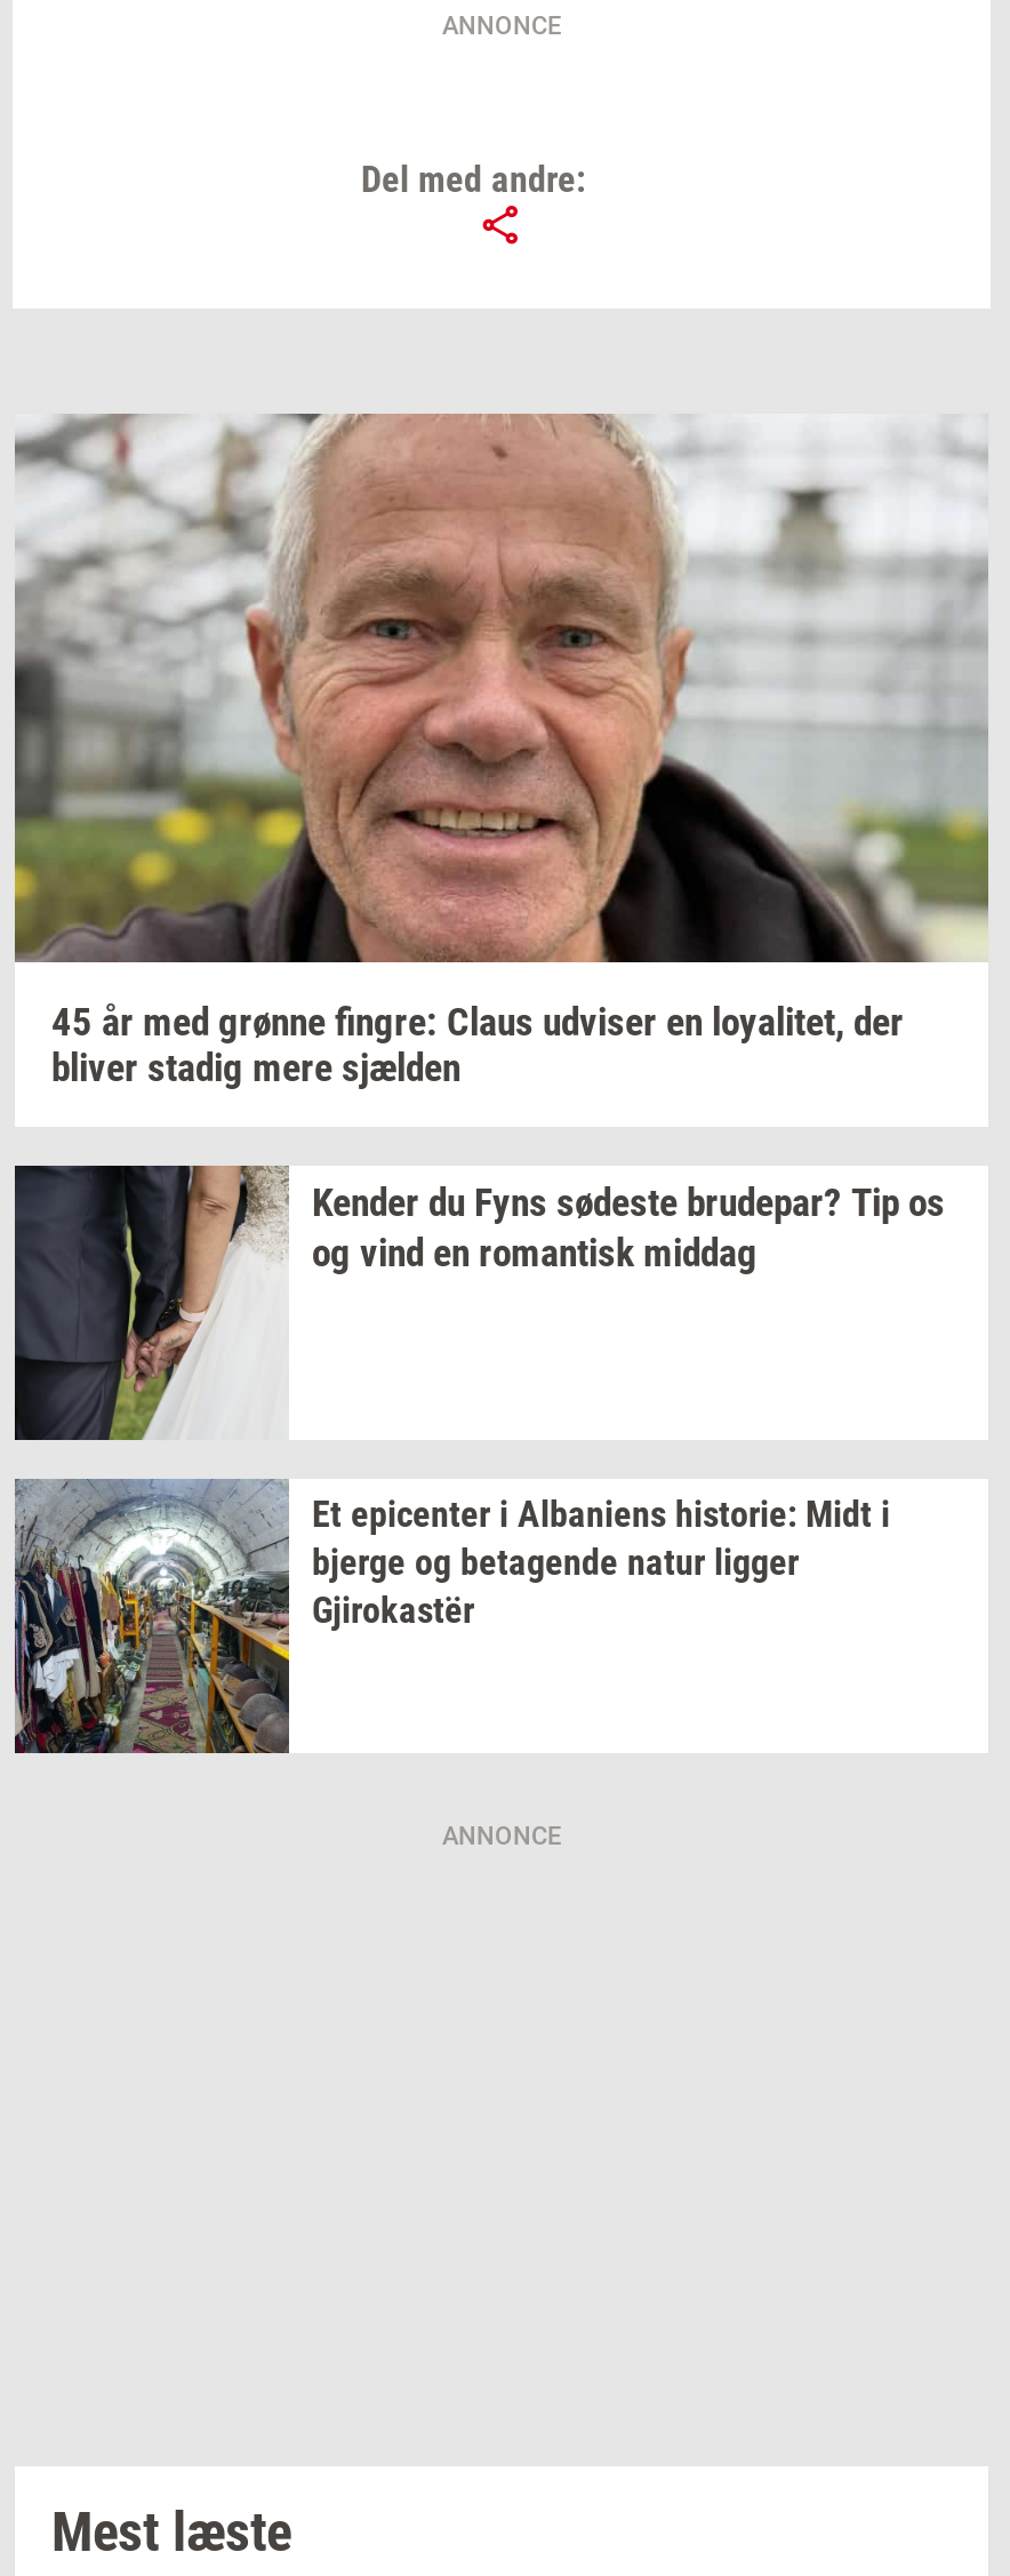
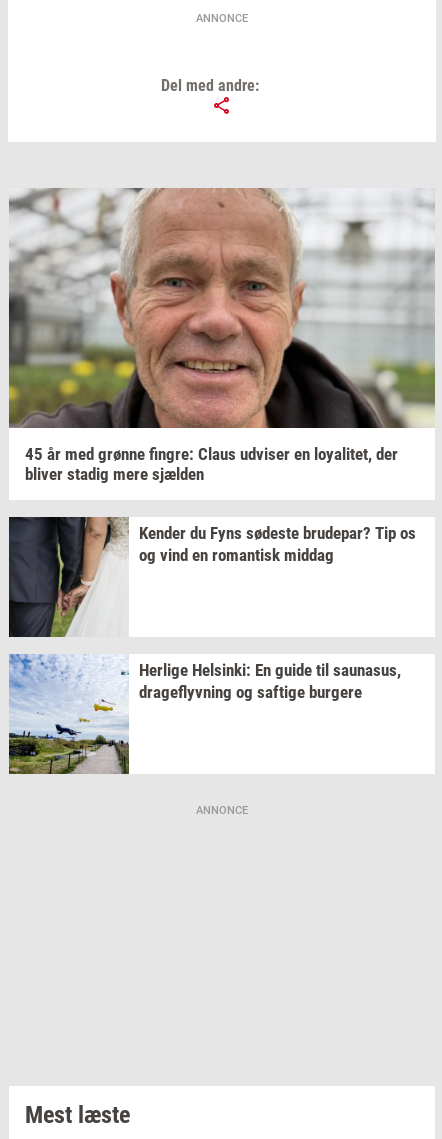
[13,1479,890,1755] [image] | Et epicenter i Albaniens historie: Midt i | bjerge og betagende natur ligger | Gjirokastër -> [9,654,401,775] [image] | Herlige Helsinki: En guide til saunasus, | drageflyvning og saftige burgere

